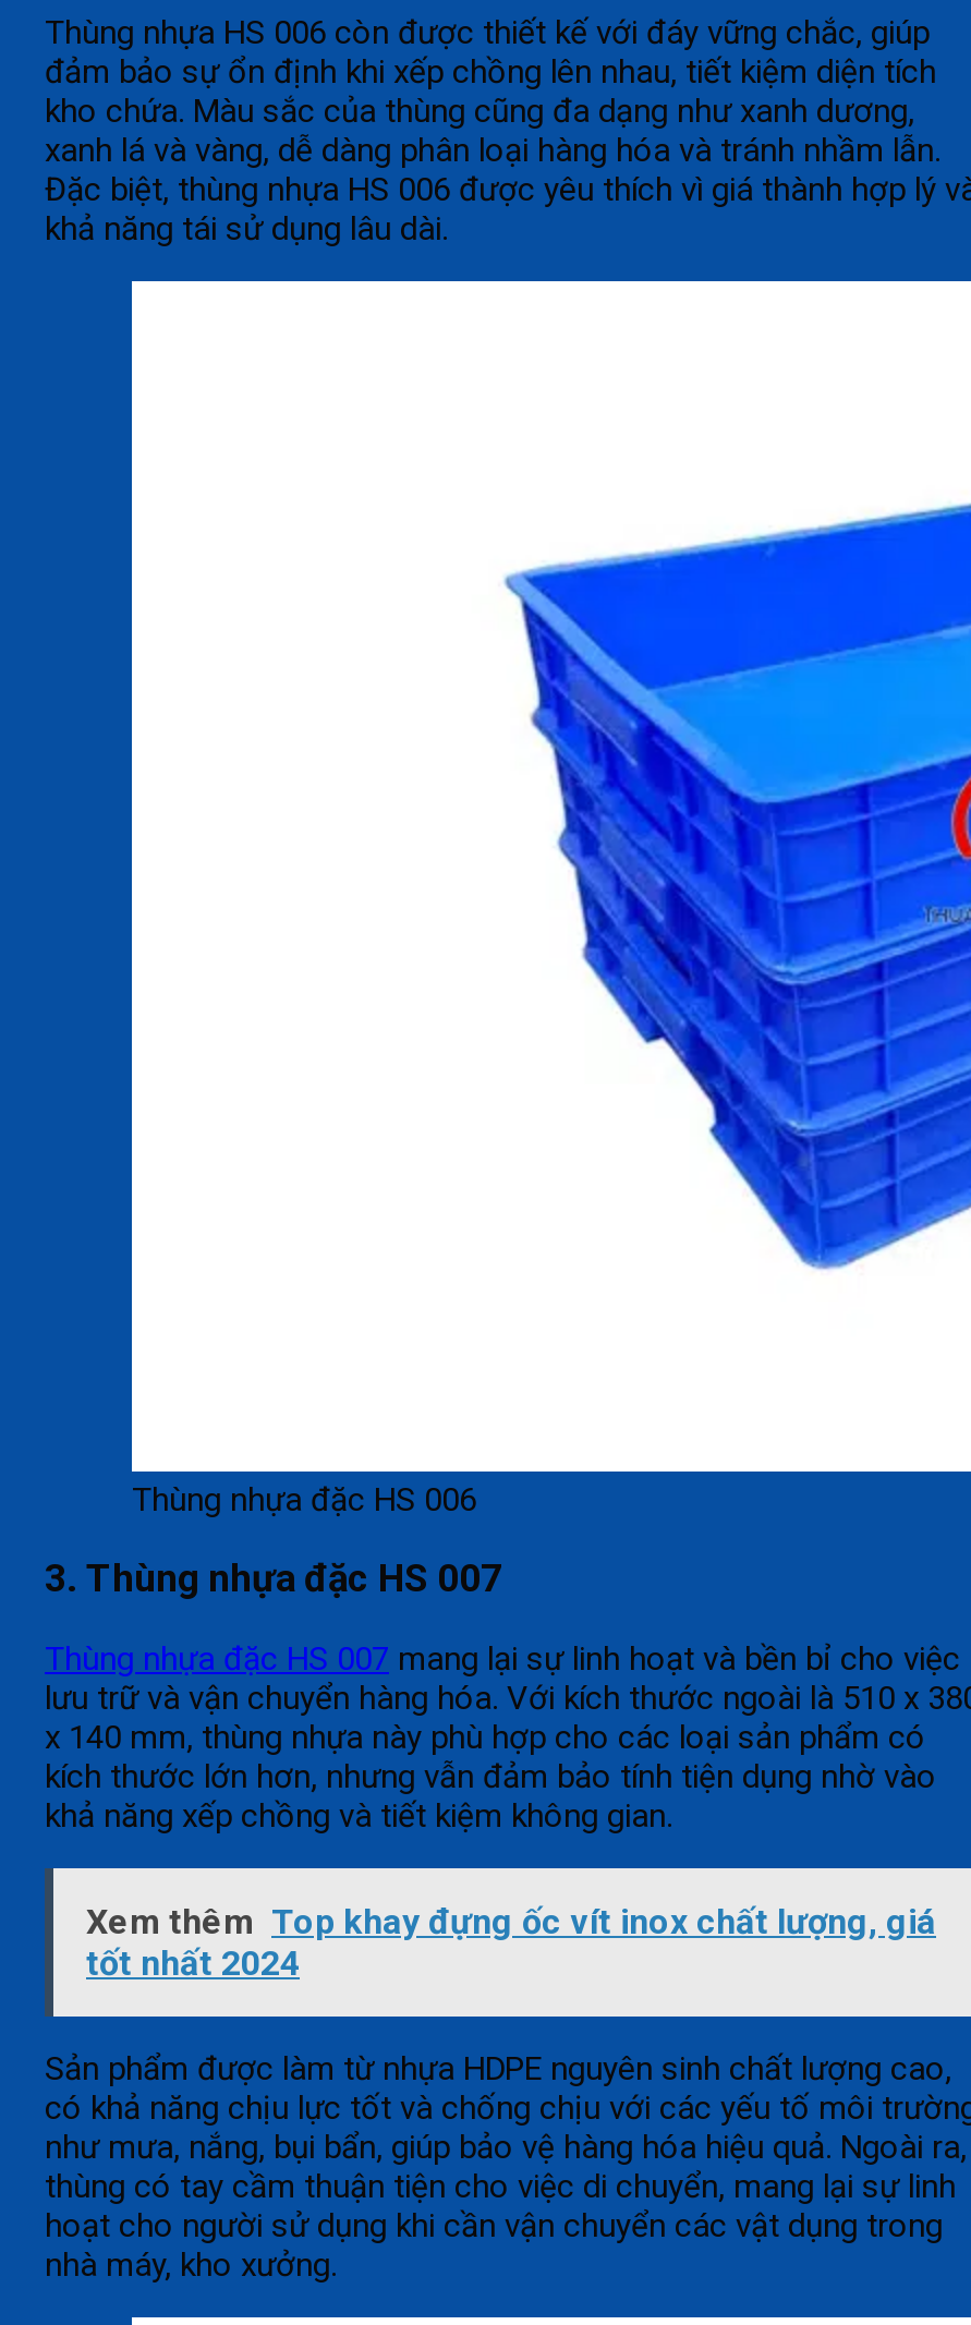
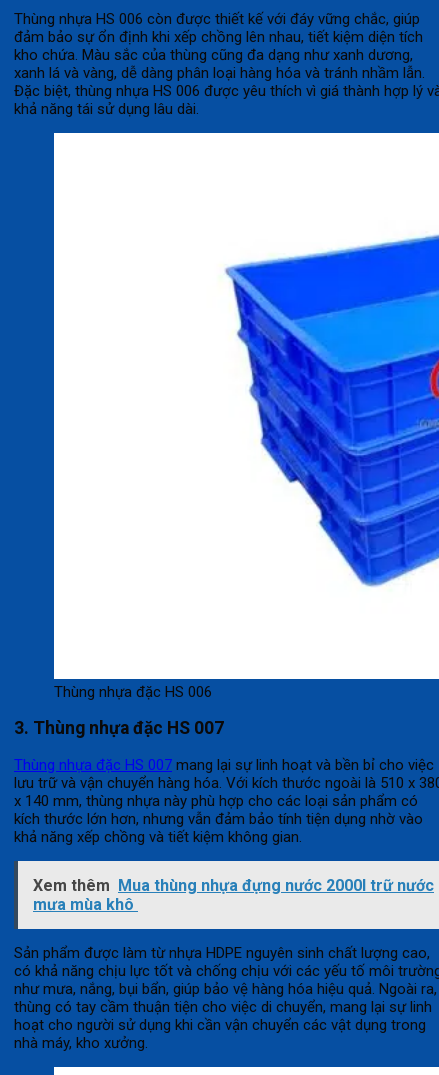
[86,1901,936,1984] Xem thêm Top khay đựng ốc vít inox chất lượng, giá | tốt nhất 2024 -> [33,876,434,914] Xem thêm Mua thùng nhựa đựng nước 2000l trữ nước | mưa mùa khô

